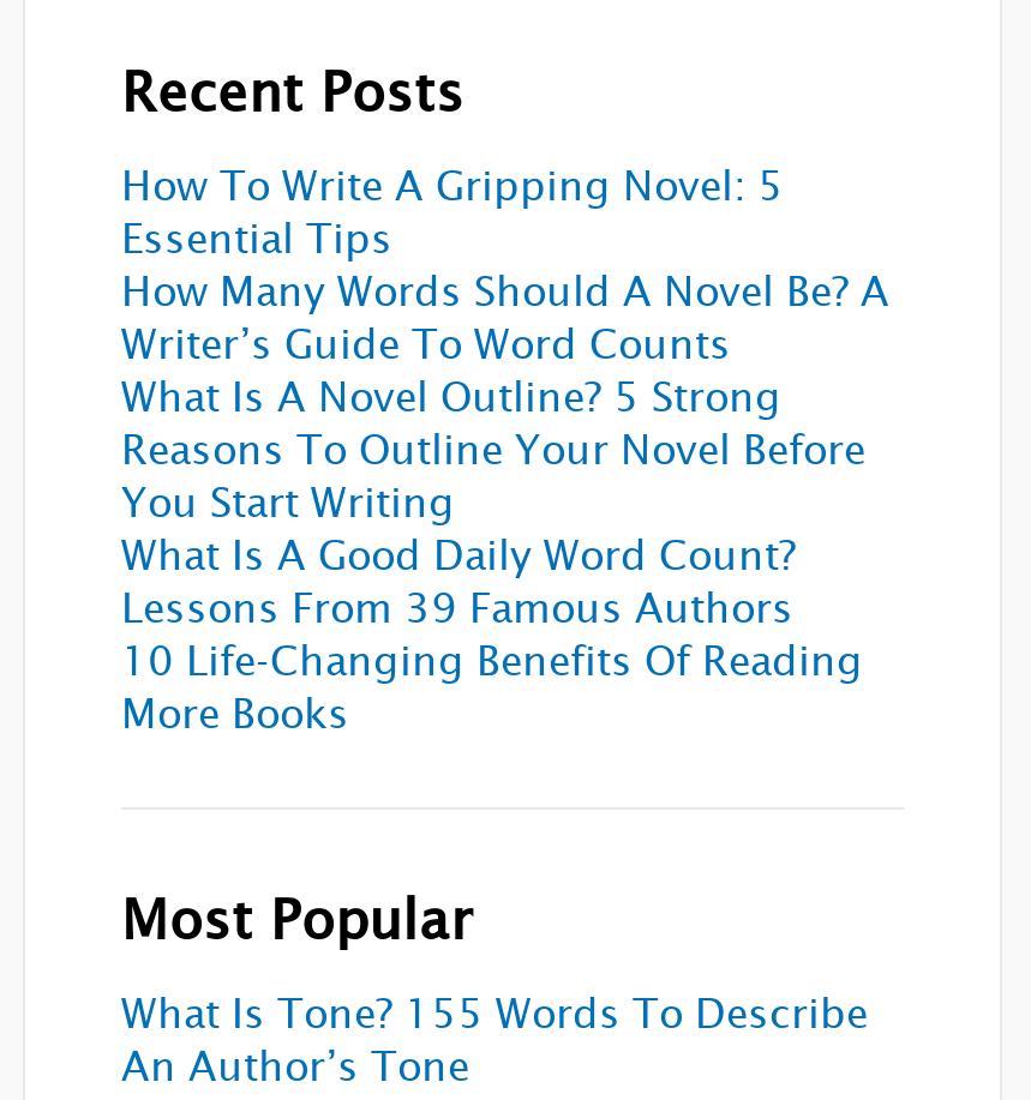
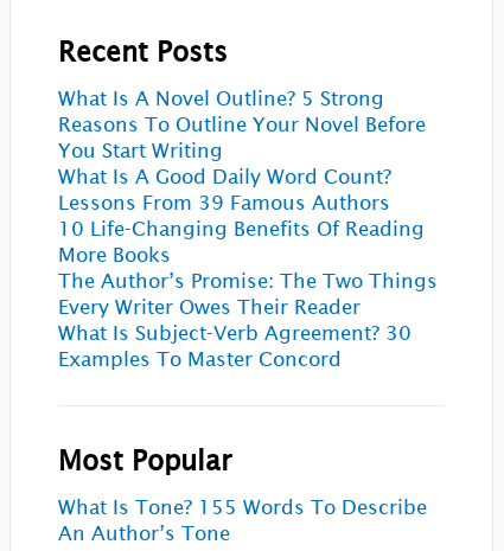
[121,163,889,367] How To Write A Gripping Novel: 5 | Essential Tips | How Many Words Should A Novel Be? A | Writer’s Guide To Word Counts -> none
moved [121,374,865,736] -> [58,88,426,267]: What Is A Novel Outline? 5 Strong | Reasons To Outline Your Novel Before | You Start Writing | What Is A Good Daily Word Count? | Lessons From 39 Famous Authors | 10 Life-Changing Benefits Of Reading | More Books
none -> [58,271,438,371] The Author’s Promise: The Two Things | Every Writer Owes Their Reader | What Is Subject-Verb Agreement? 30 | Examples To Master Concord

